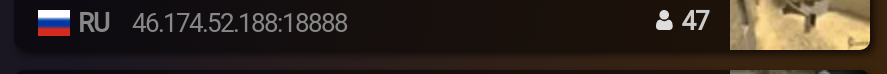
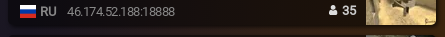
[676,6,708,36] 47 -> [339,3,355,18] 35

